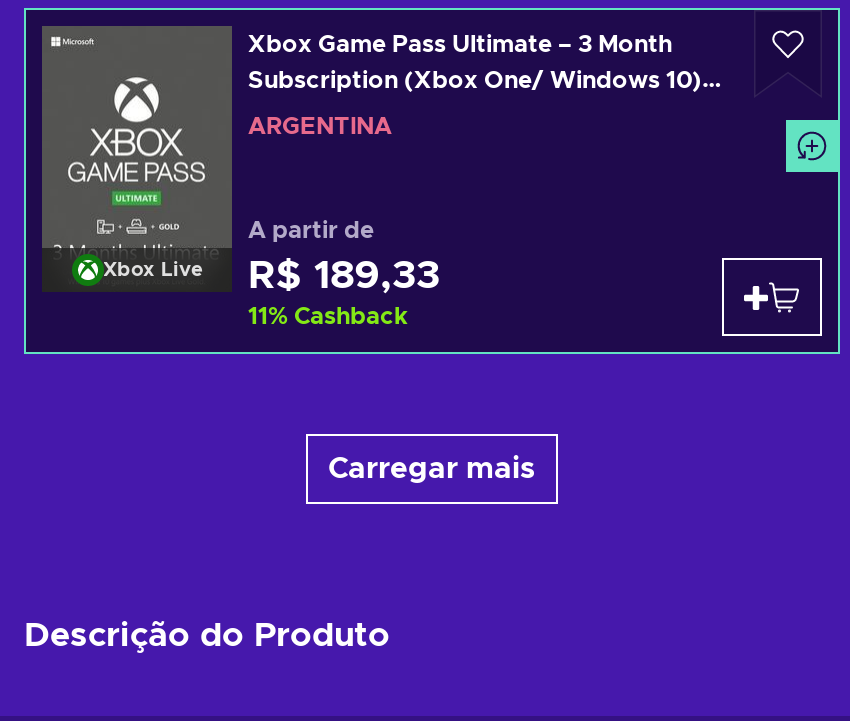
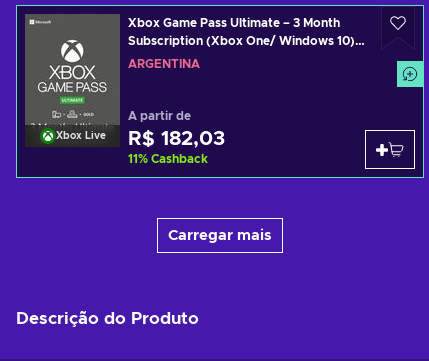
[248,255,440,295] R$ 189,33 -> [128,129,225,149] R$ 182,03

